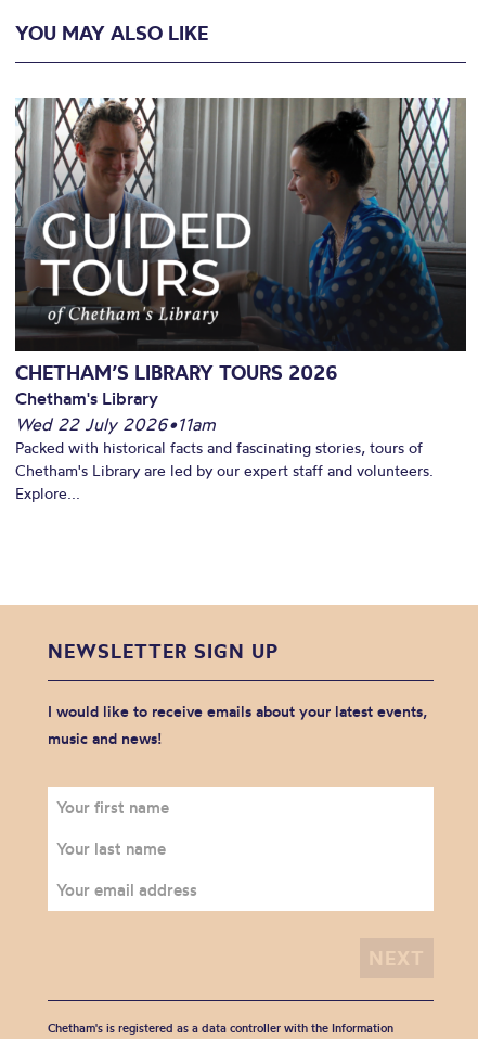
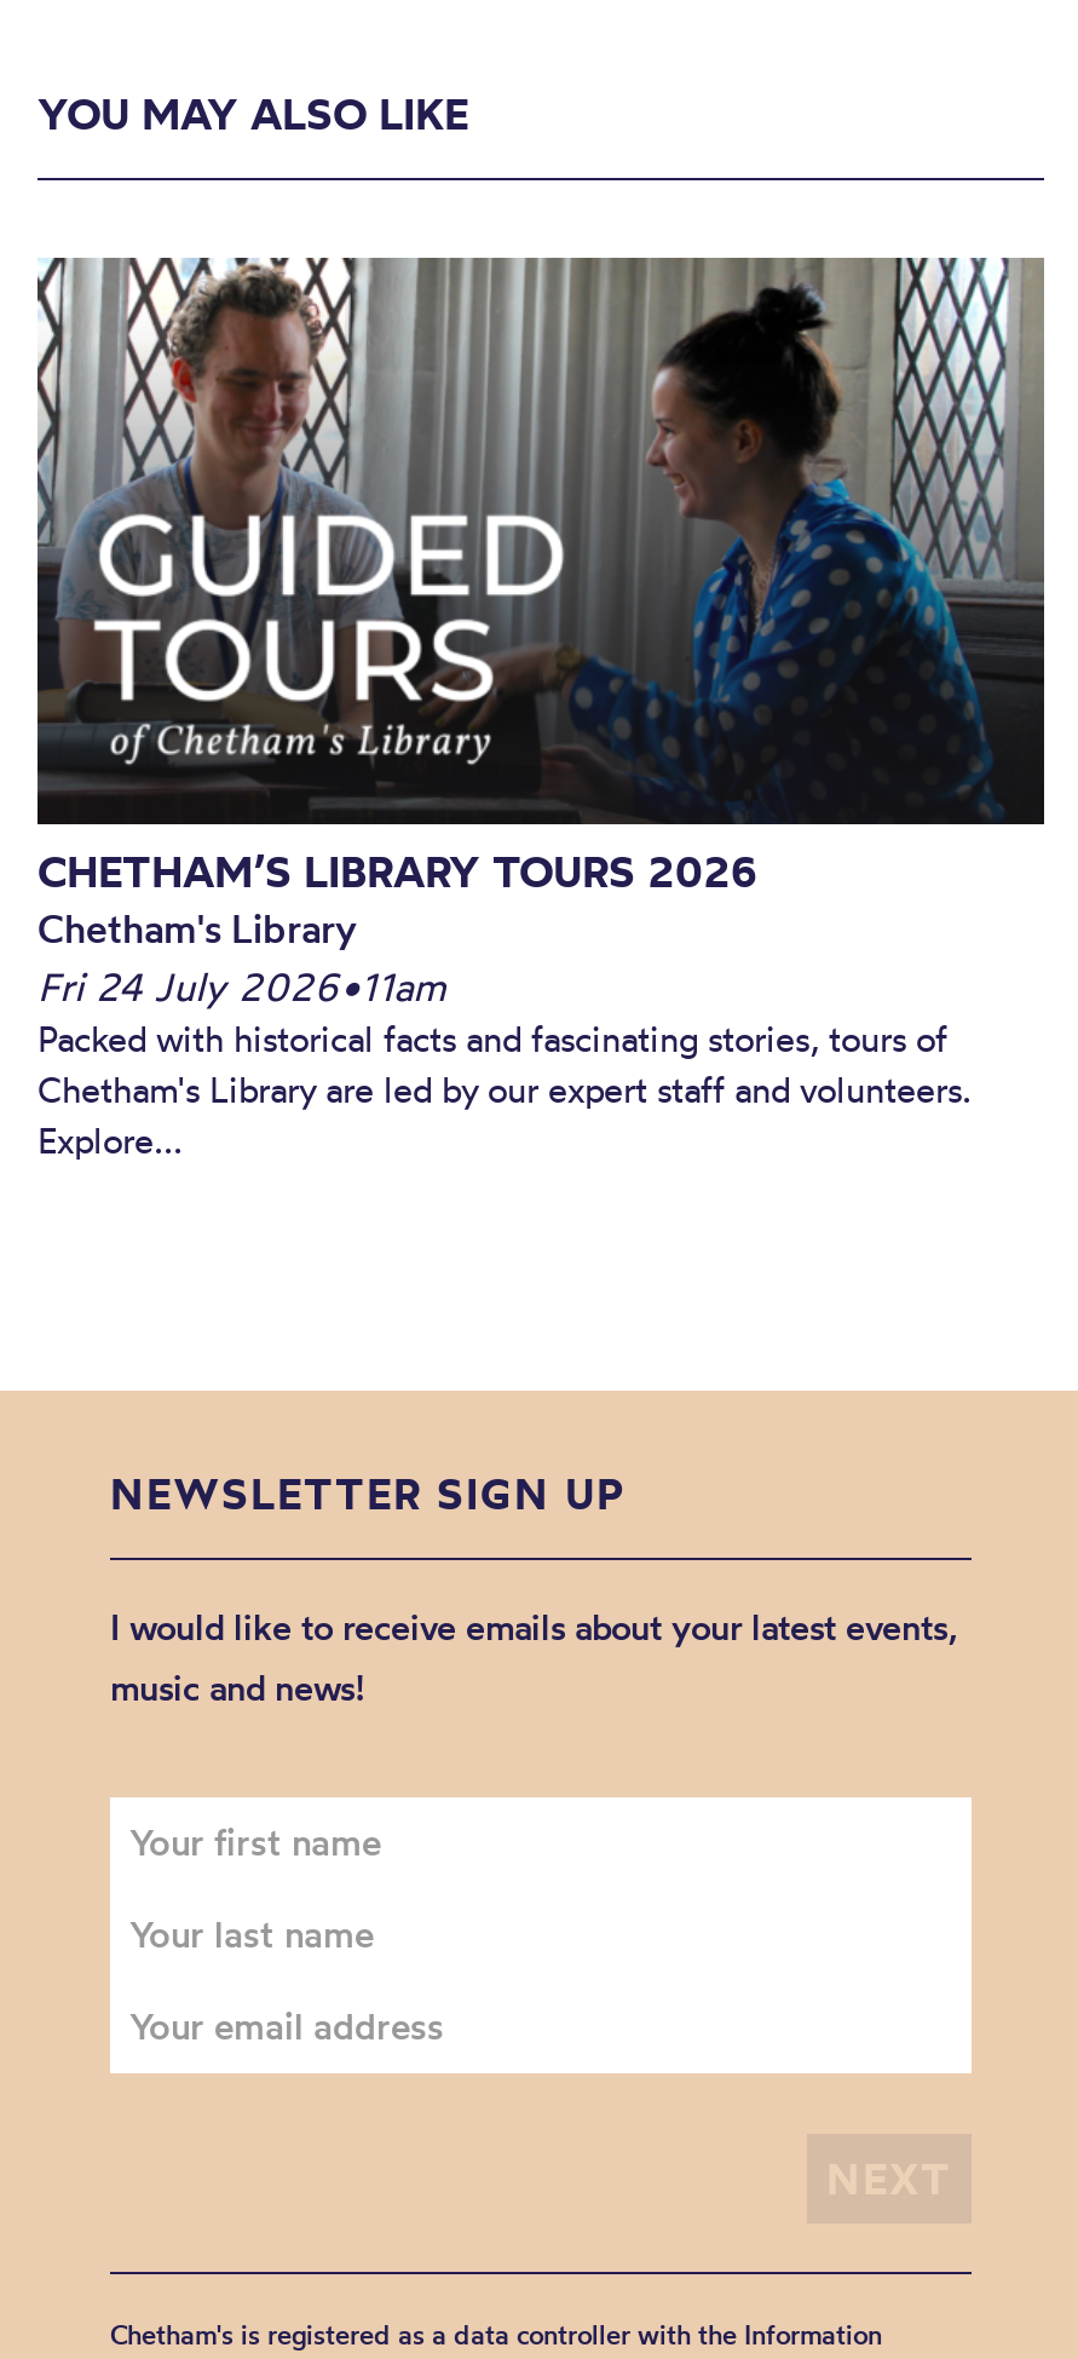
[15,413,216,435] Wed 22 July 2026•11am -> [38,962,446,1010] Fri 24 July 2026•11am

